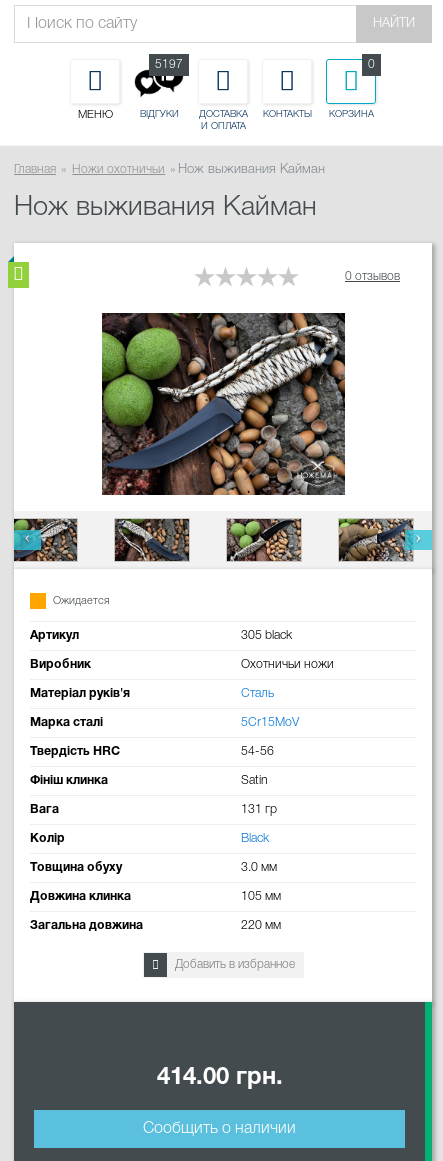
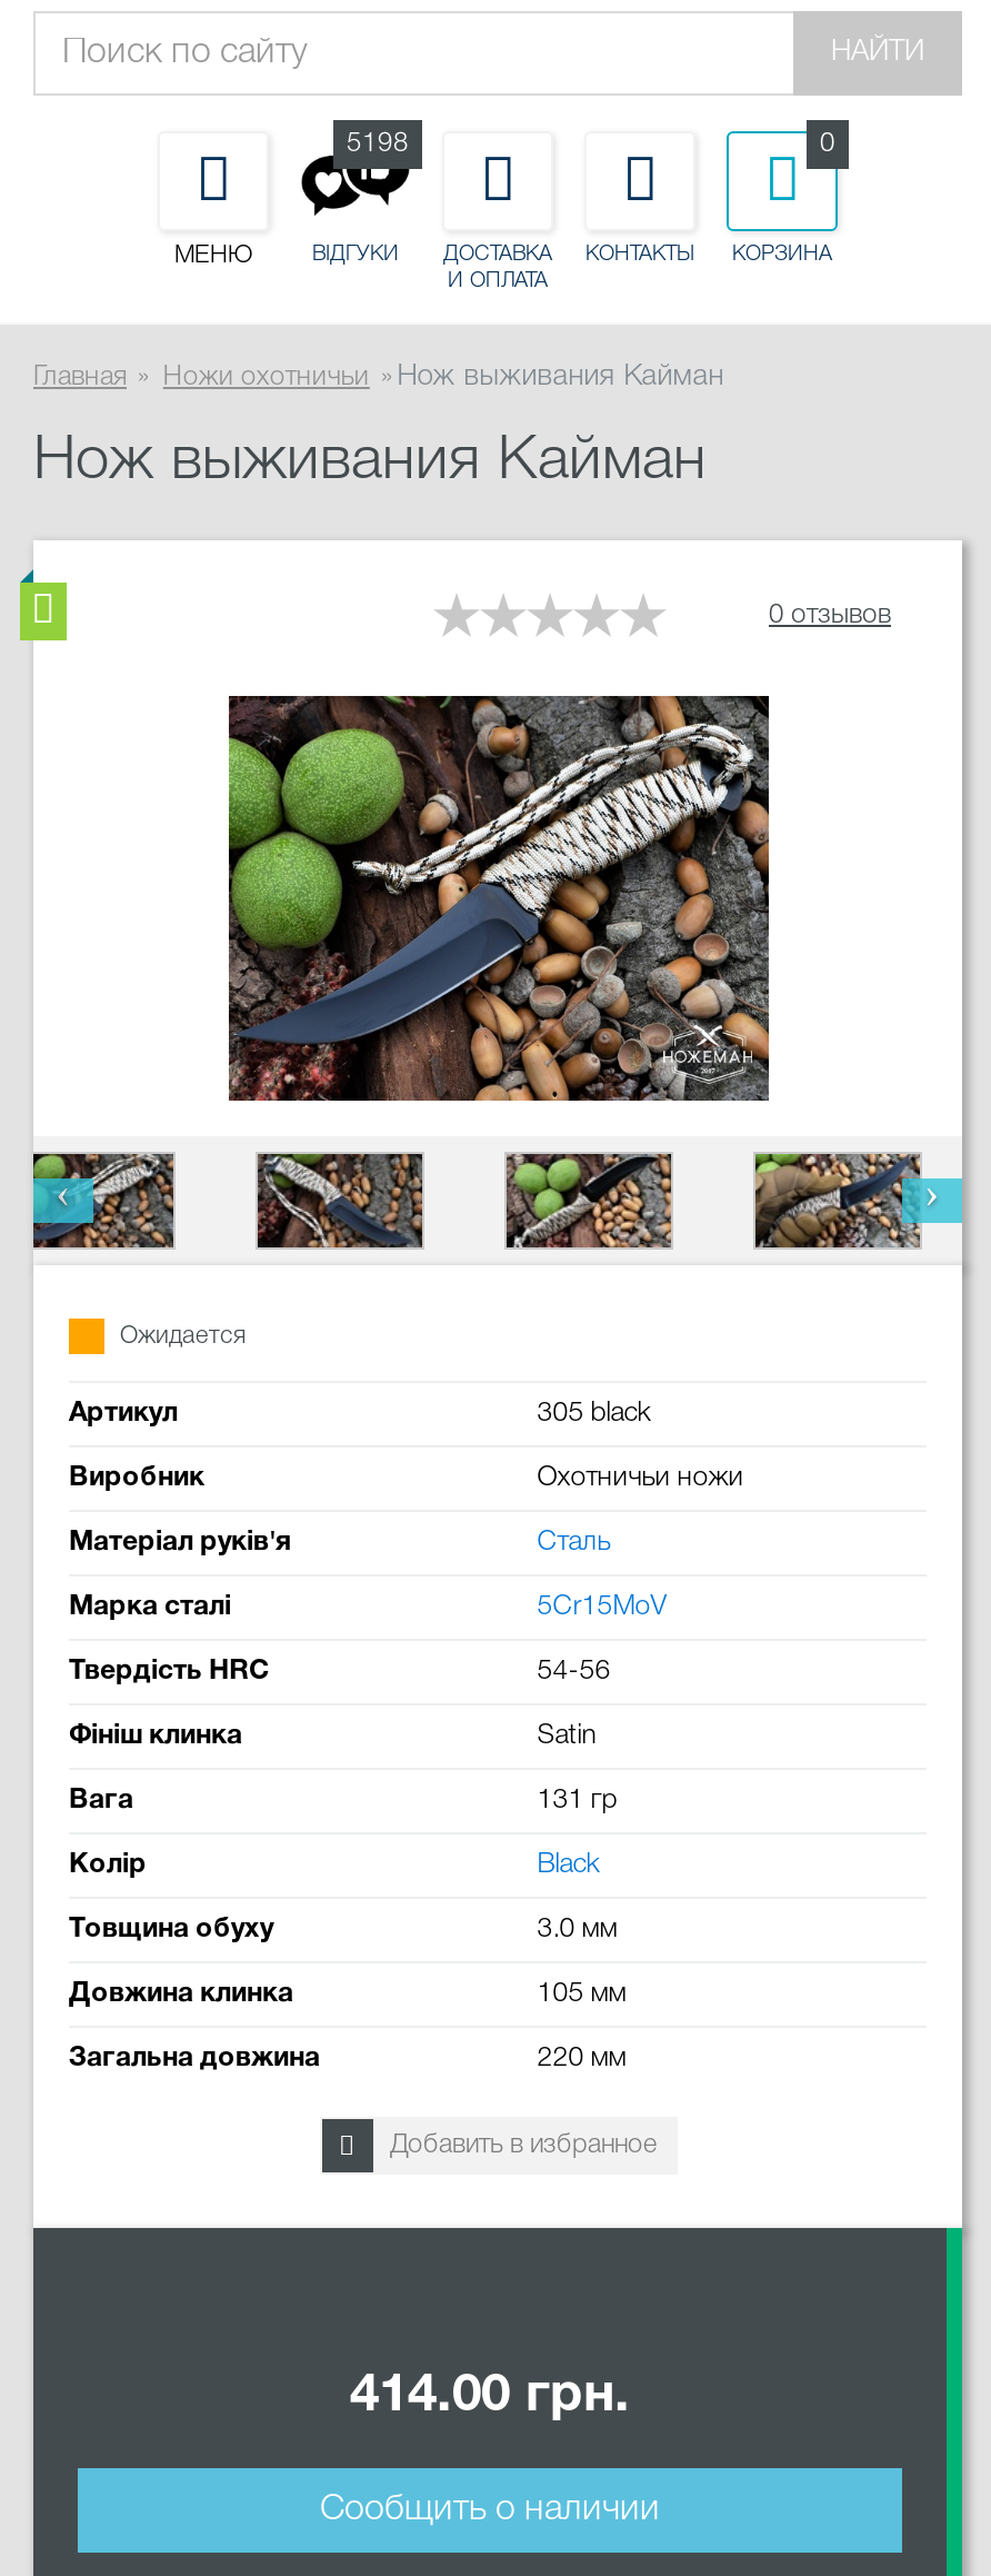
[155,59,183,70] 5197 -> [347,130,409,155] 5198

